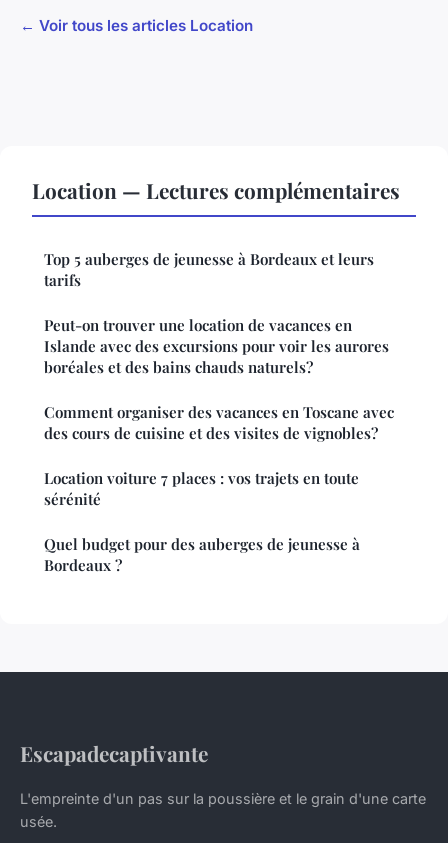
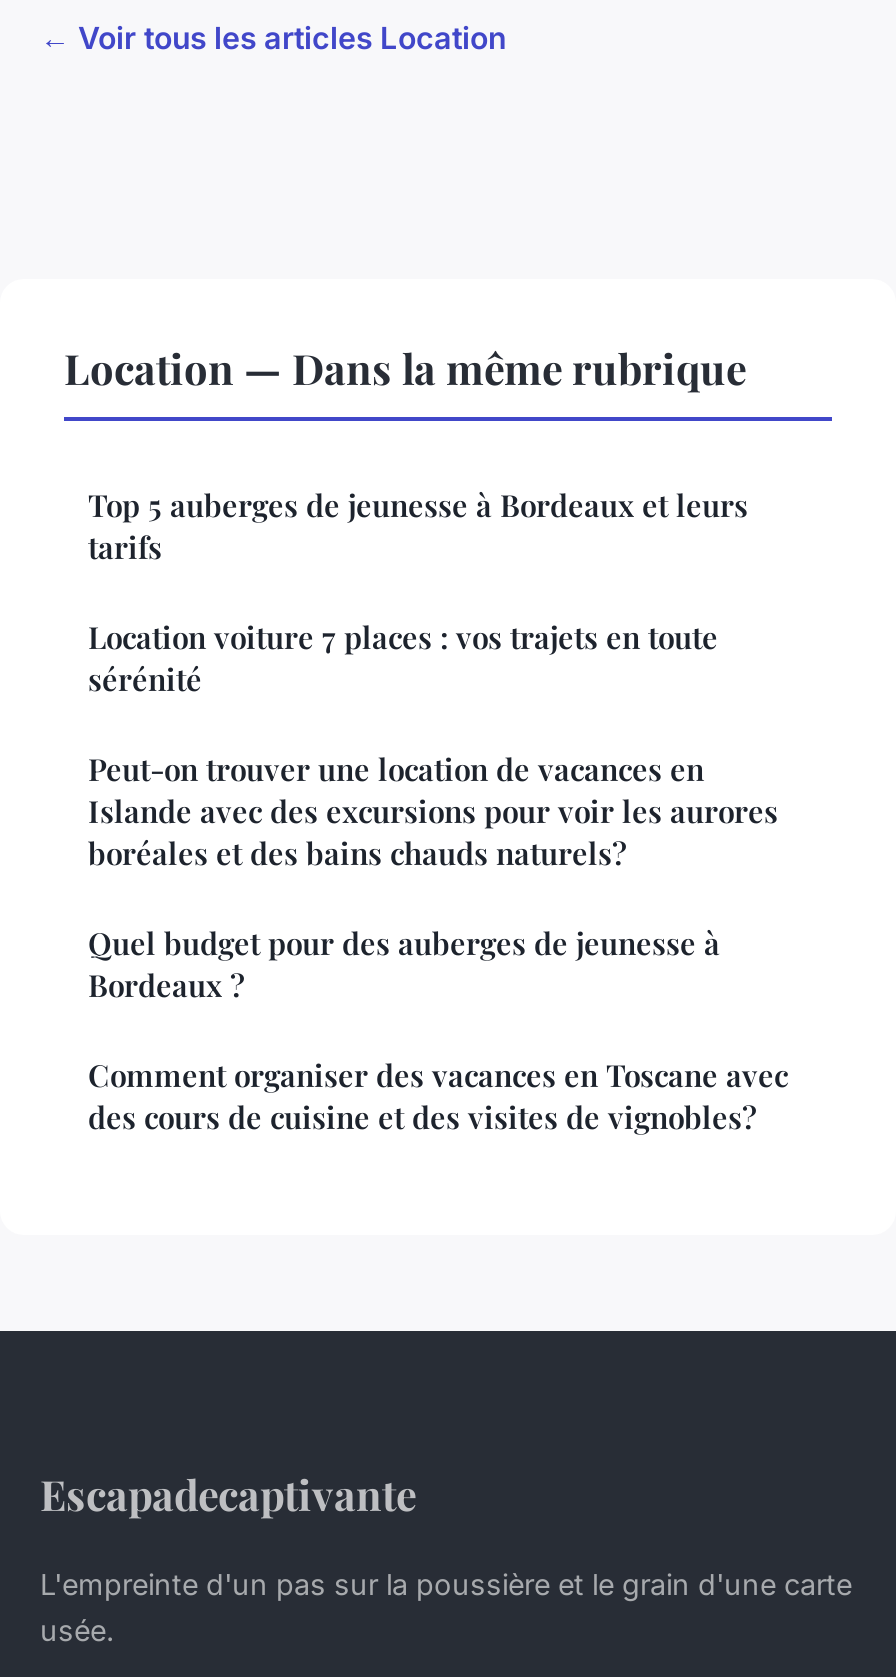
[32,176,400,204] Location — Lectures complémentaires -> [64,339,746,395] Location — Dans la même rubrique
moved [44,315,389,377] -> [88,749,778,873]: Peut-on trouver une location de vacances en | Islande avec des excursions pour voir les aurores | boréales et des bains chauds naturels?
moved [44,402,394,443] -> [88,1055,788,1137]: Comment organiser des vacances en Toscane avec | des cours de cuisine et des visites de vignobles?
moved [44,468,359,509] -> [88,617,718,699]: Location voiture 7 places : vos trajets en toute | sérénité
moved [44,534,360,575] -> [88,923,720,1005]: Quel budget pour des auberges de jeunesse à | Bordeaux ?

